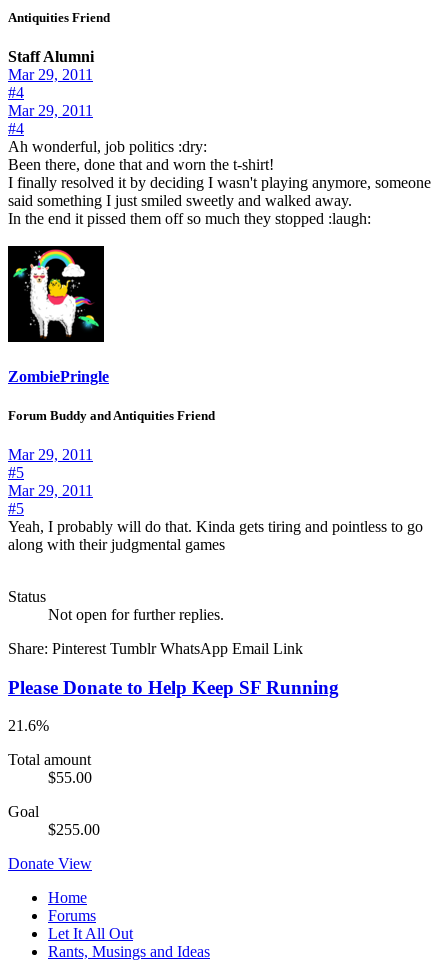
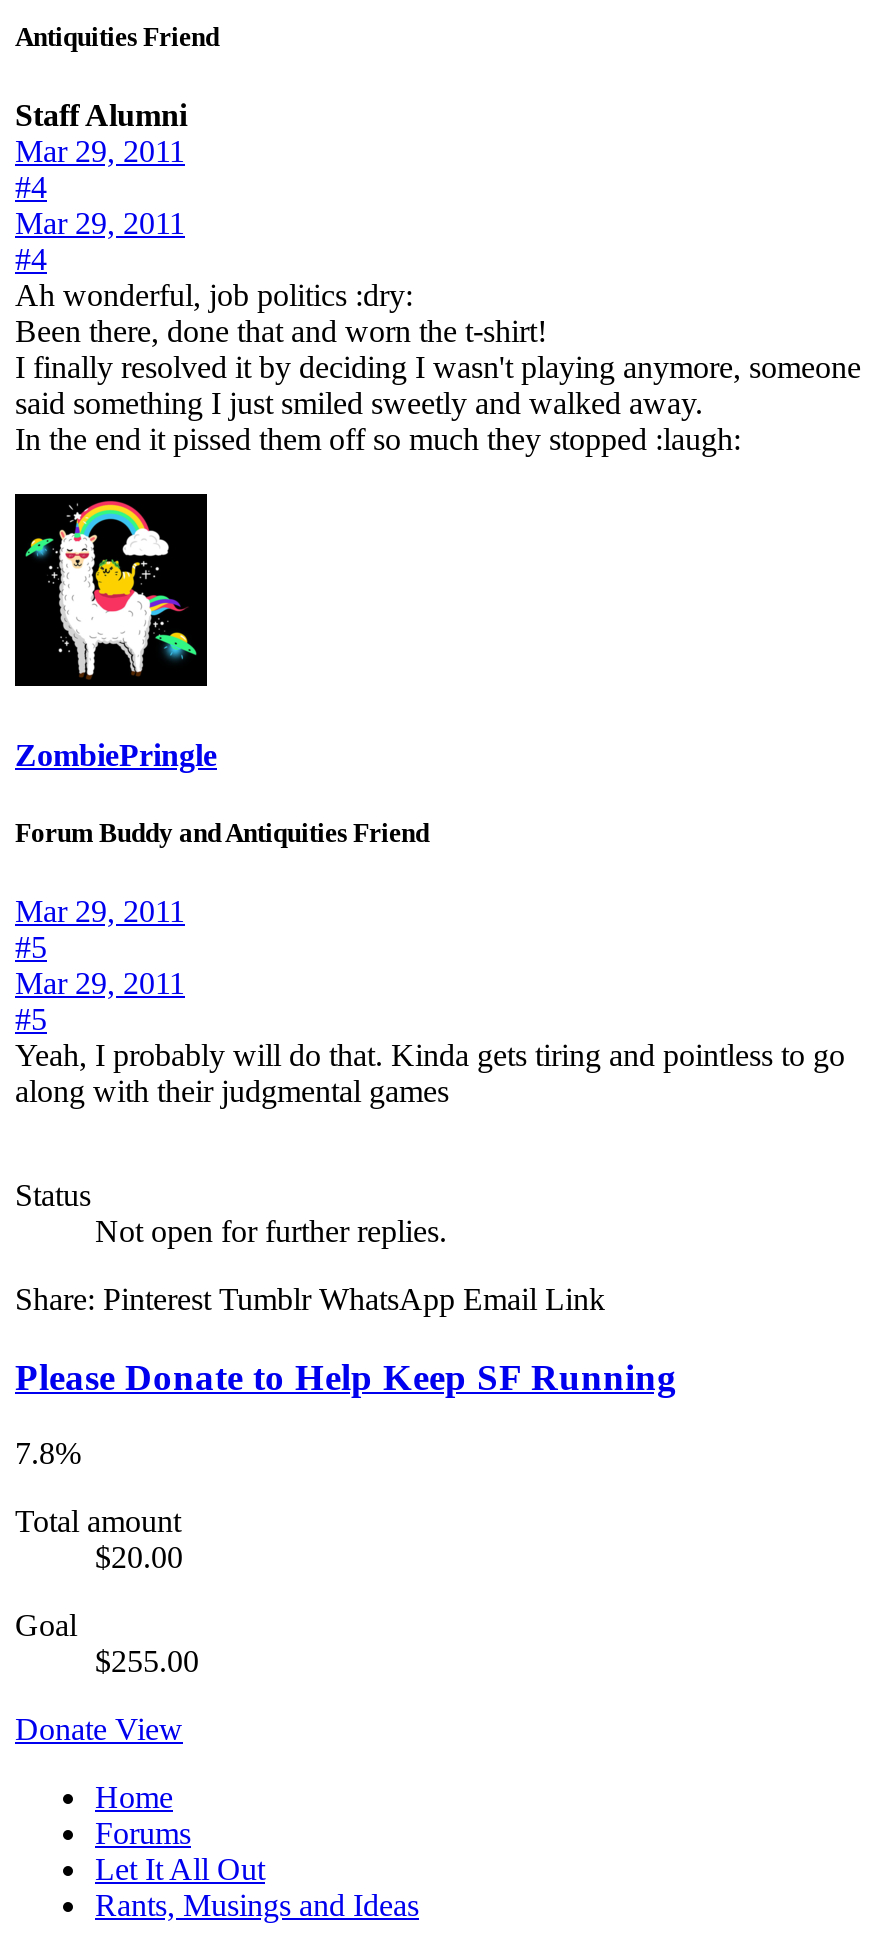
[8,717,49,734] 21.6% -> [15,1437,81,1471] 7.8%
[48,769,92,786] $55.00 -> [95,1541,183,1575] $20.00

